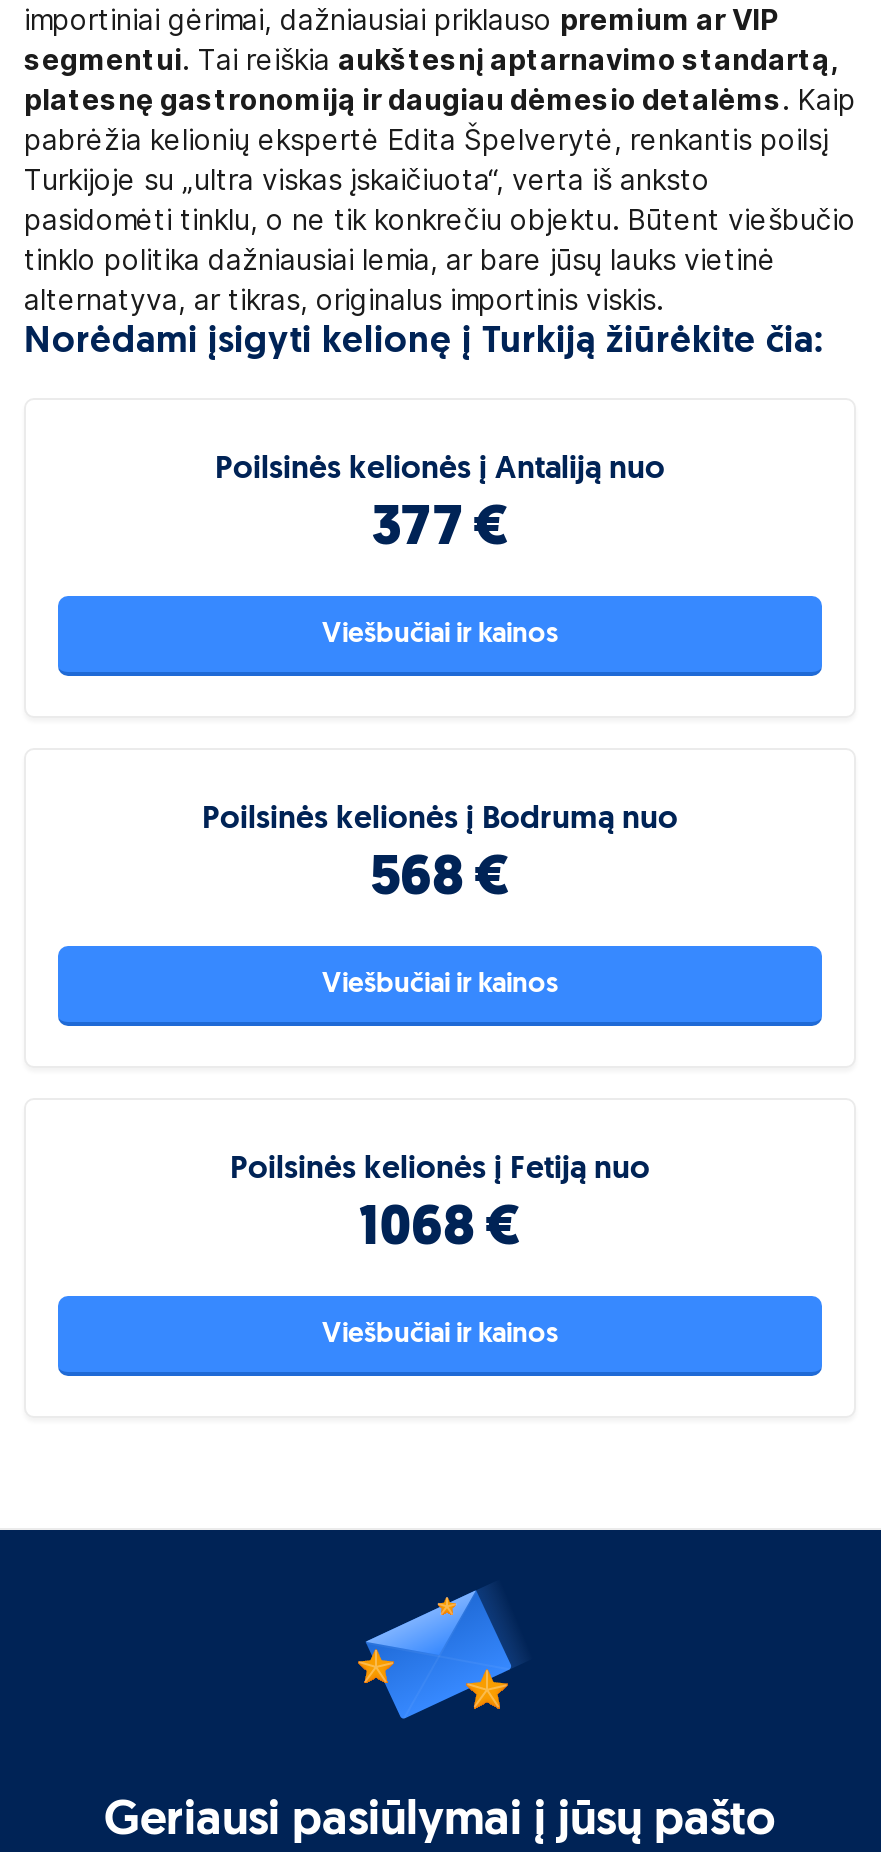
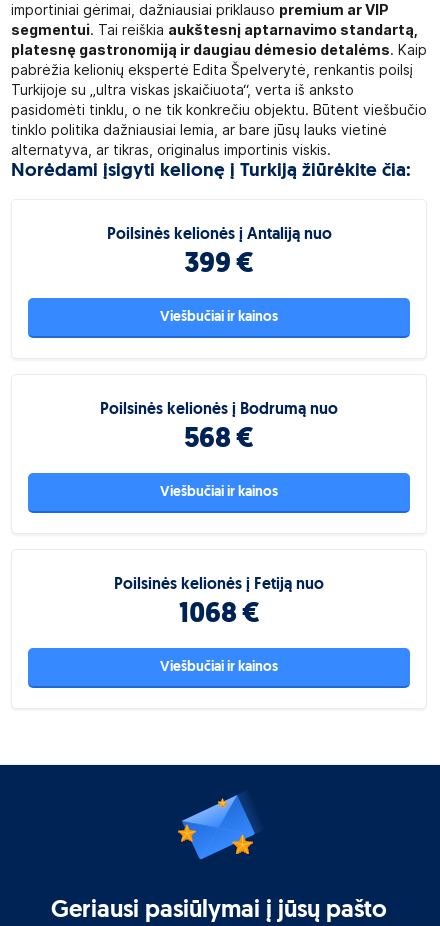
[371,502,509,558] 377 € -> [184,251,254,279] 399 €

